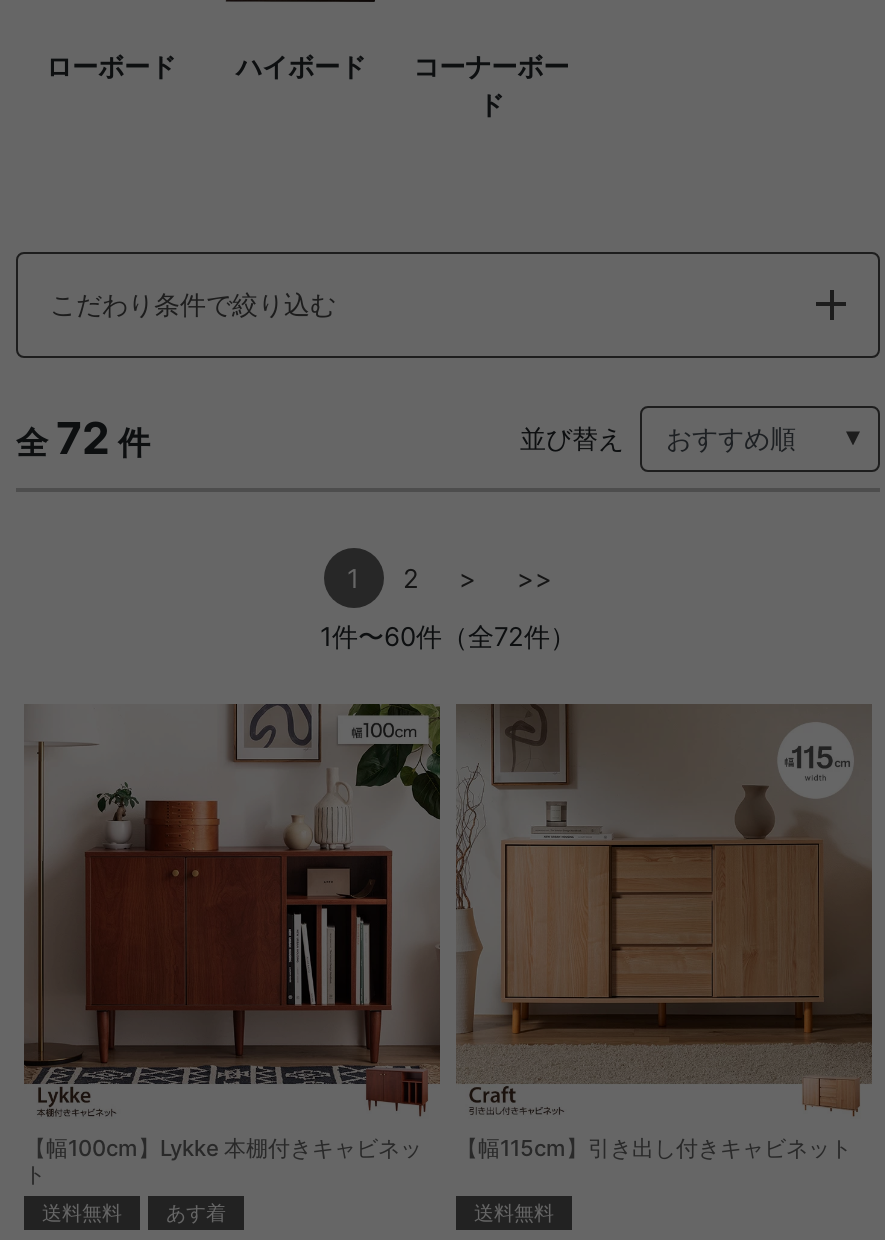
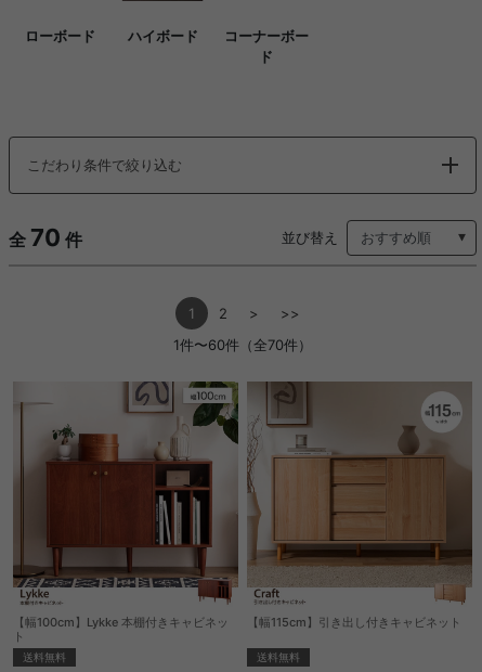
[16,412,150,464] 全 72 件 -> [9,223,82,251] 全 70 件
[320,620,576,652] 1件〜60件（全72件） -> [173,336,312,353] 1件〜60件（全70件）
[166,1200,226,1224] あす着 -> none

